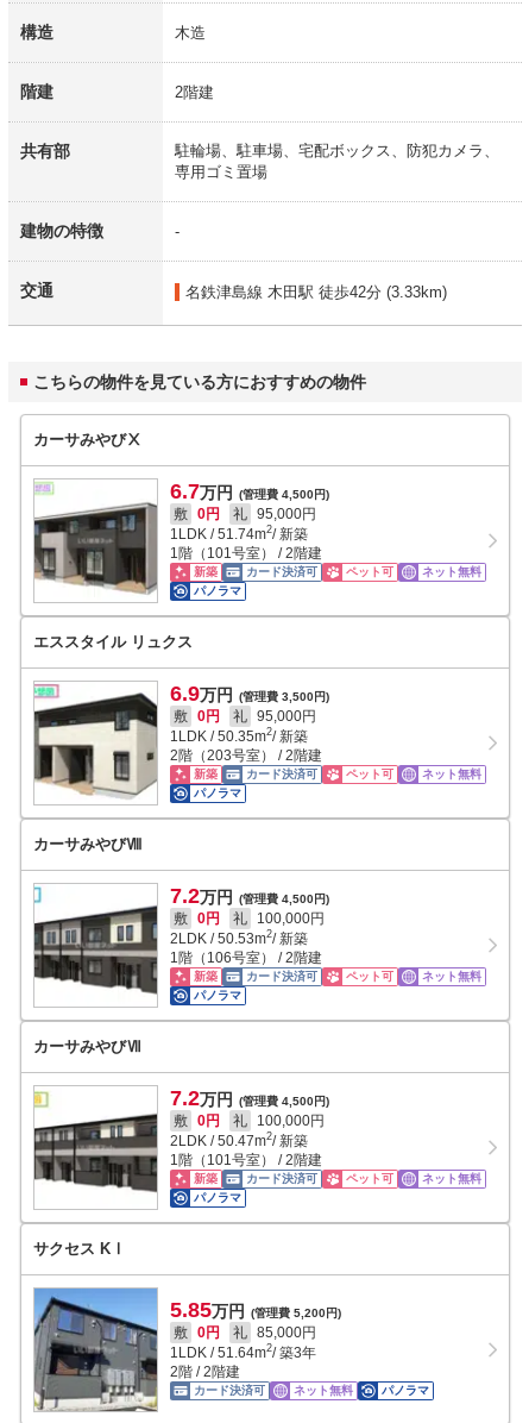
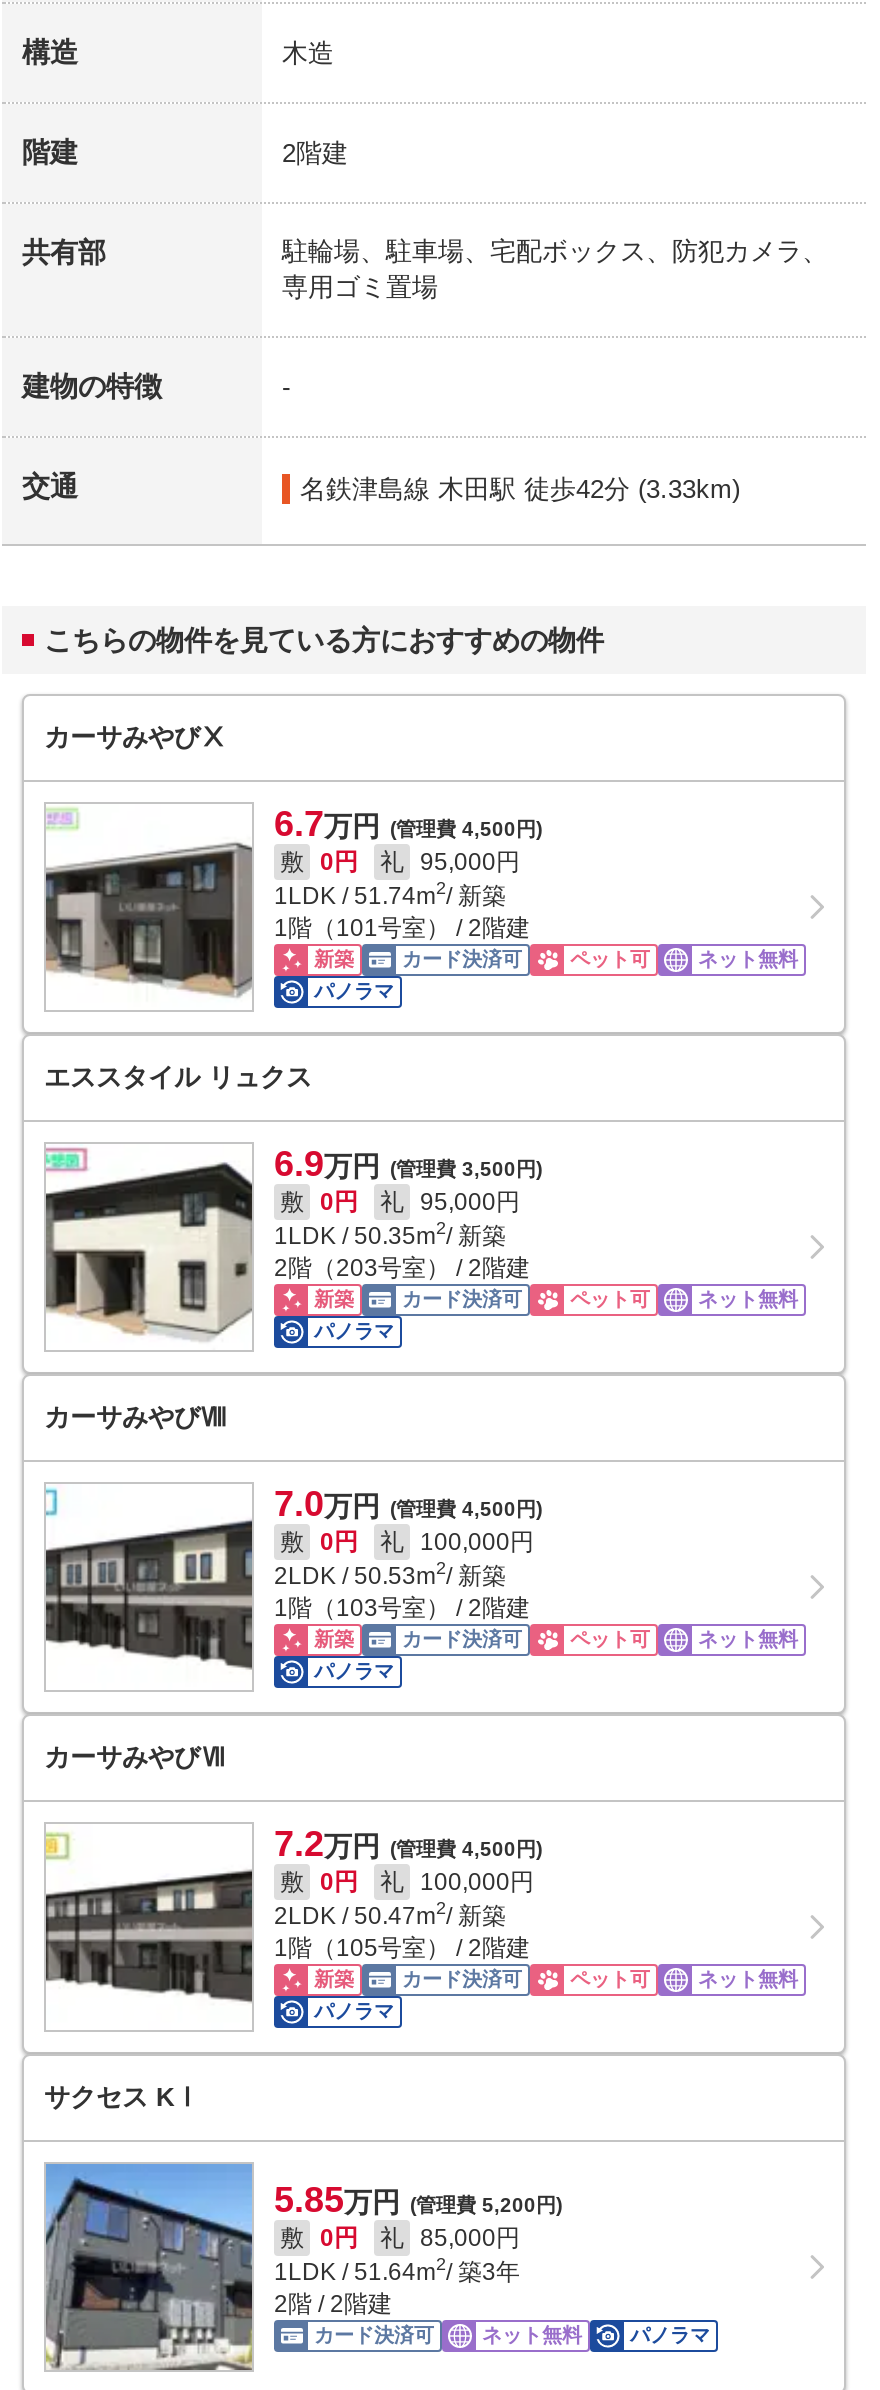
[170,884,329,908] 7.2万円 (管理費 4,500円) -> [274,1484,542,1524] 7.0万円 (管理費 4,500円)
[170,949,322,966] 1階（106号室） / 2階建 -> [274,1594,530,1622] 1階（103号室） / 2階建
[170,1152,322,1168] 1階（101号室） / 2階建 -> [274,1934,530,1962] 1階（105号室） / 2階建

